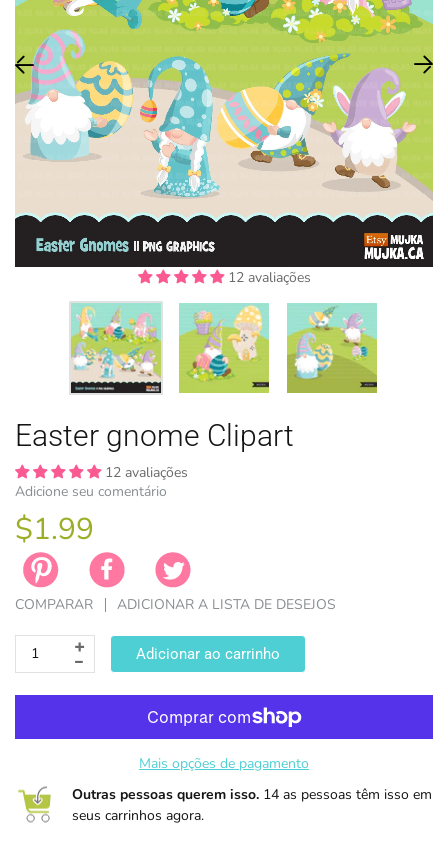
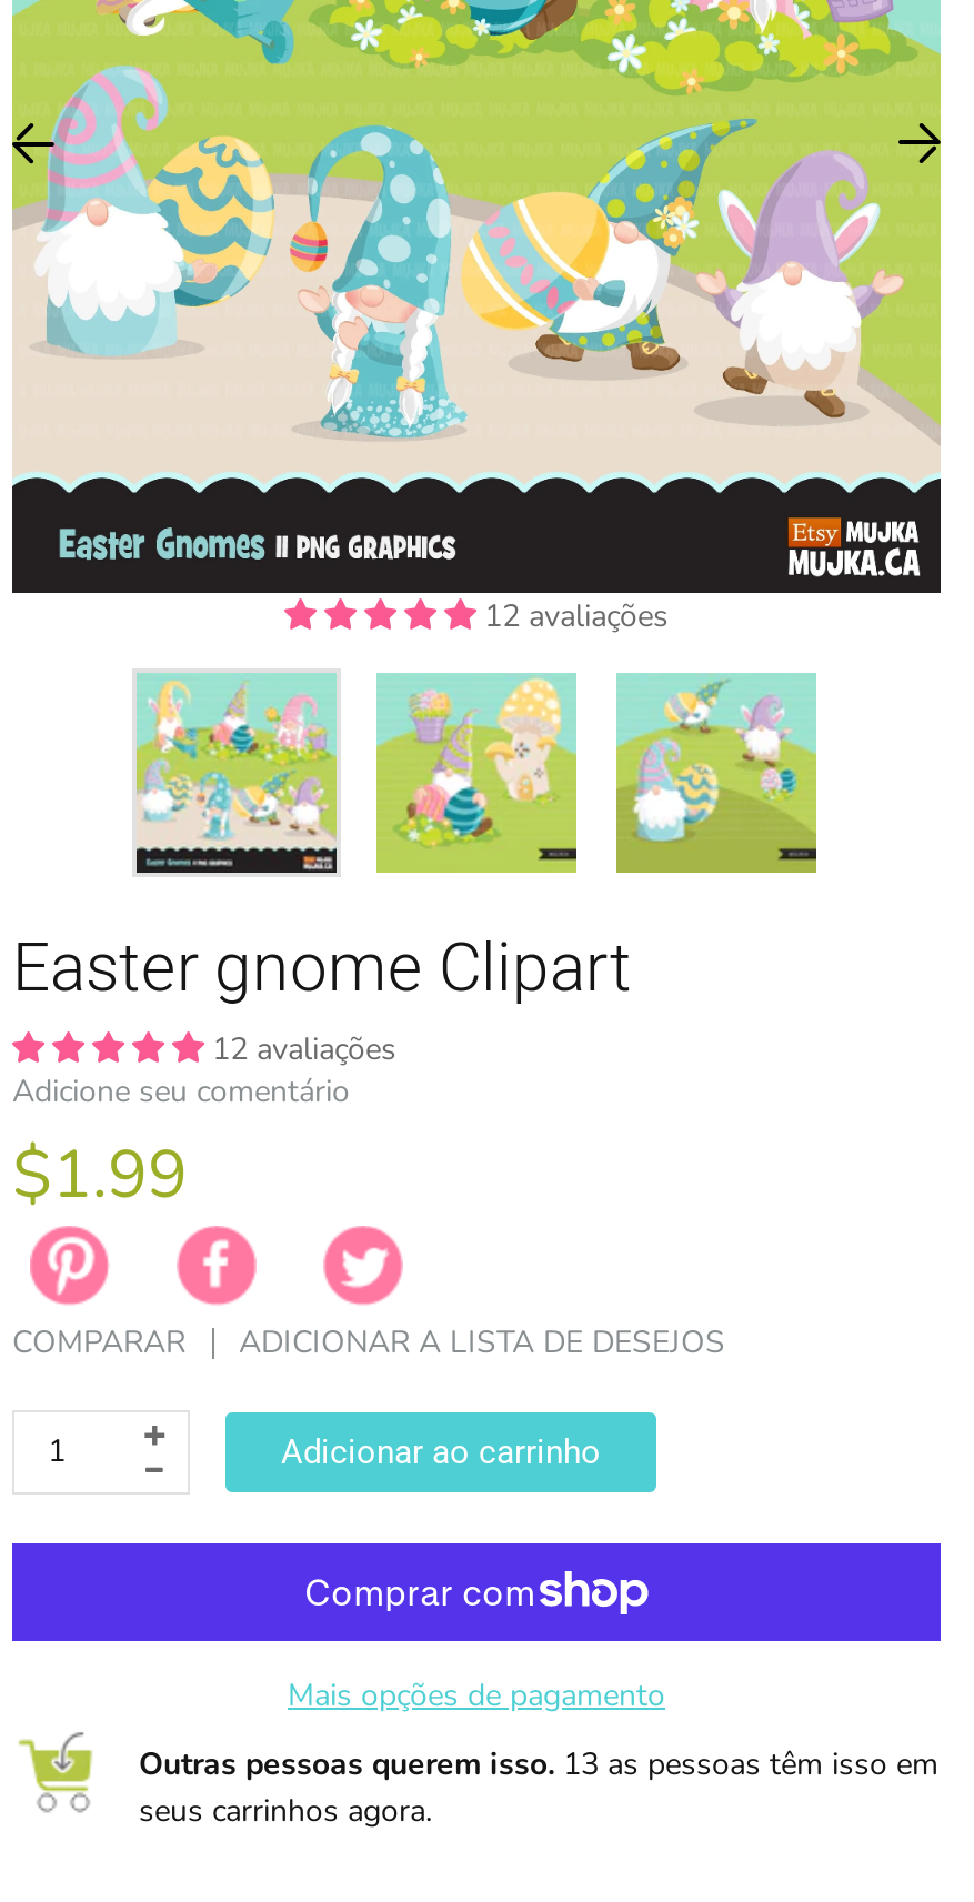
[18,781,432,823] [image] | Outras pessoas querem isso. 14 as pessoas têm isso em -> [17,1732,938,1825] [image] | Outras pessoas querem isso. 13 as pessoas têm isso em

